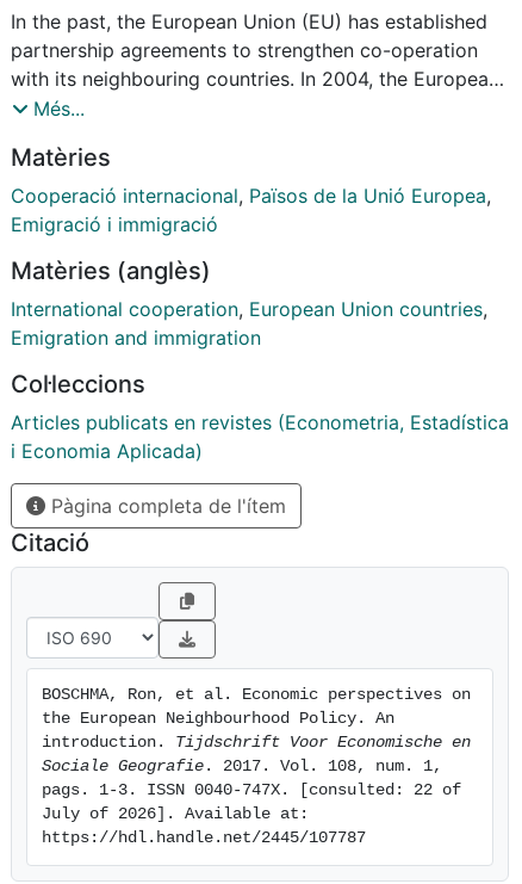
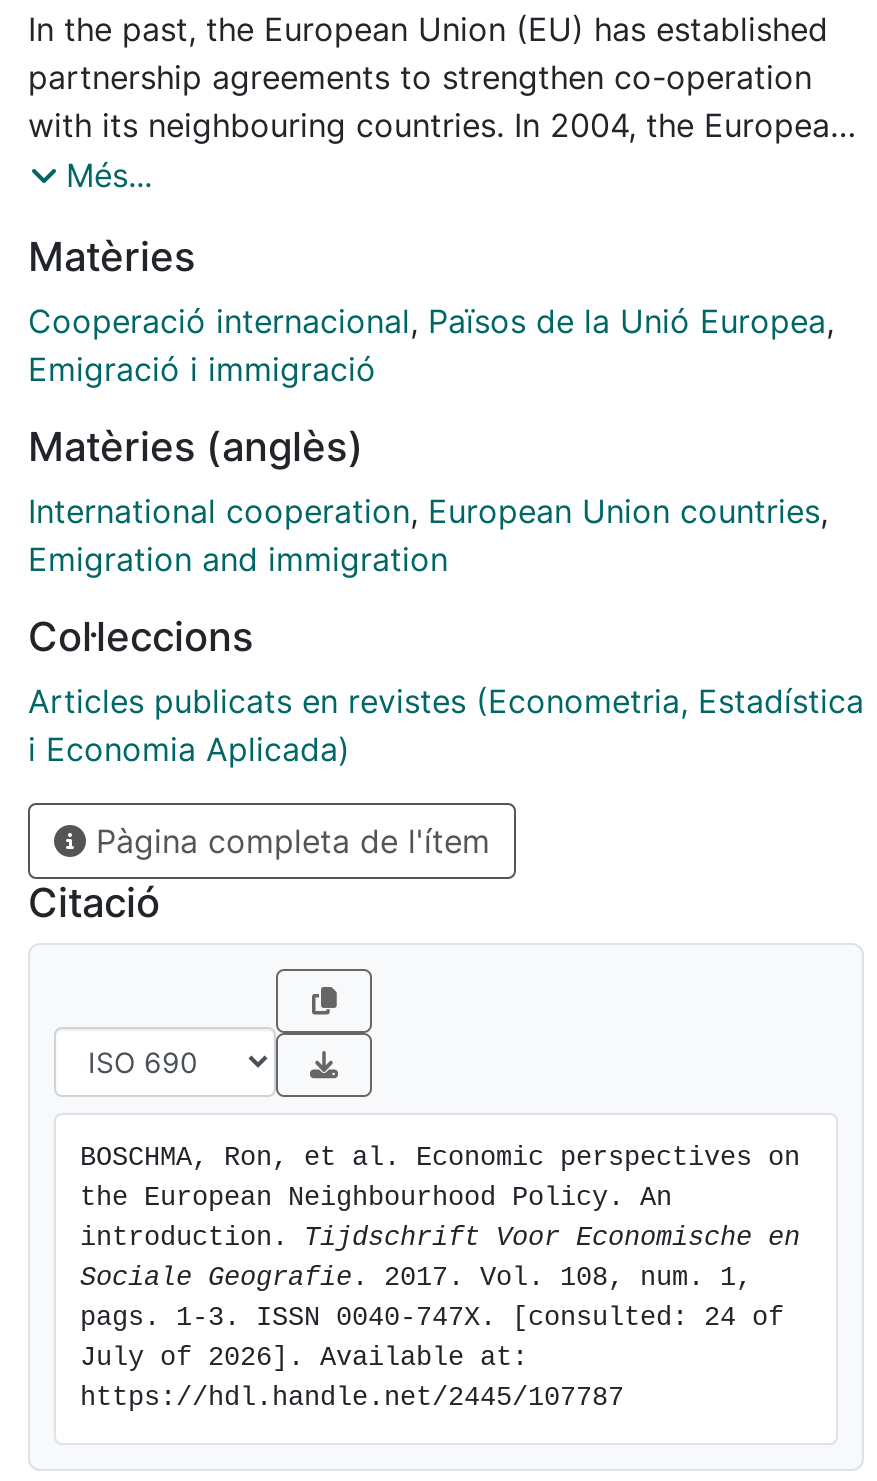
[42,782,461,800] pags. 1-3. ISSN 0040-747X. [consulted: 22 of -> [80,1304,784,1334] pags. 1-3. ISSN 0040-747X. [consulted: 24 of

